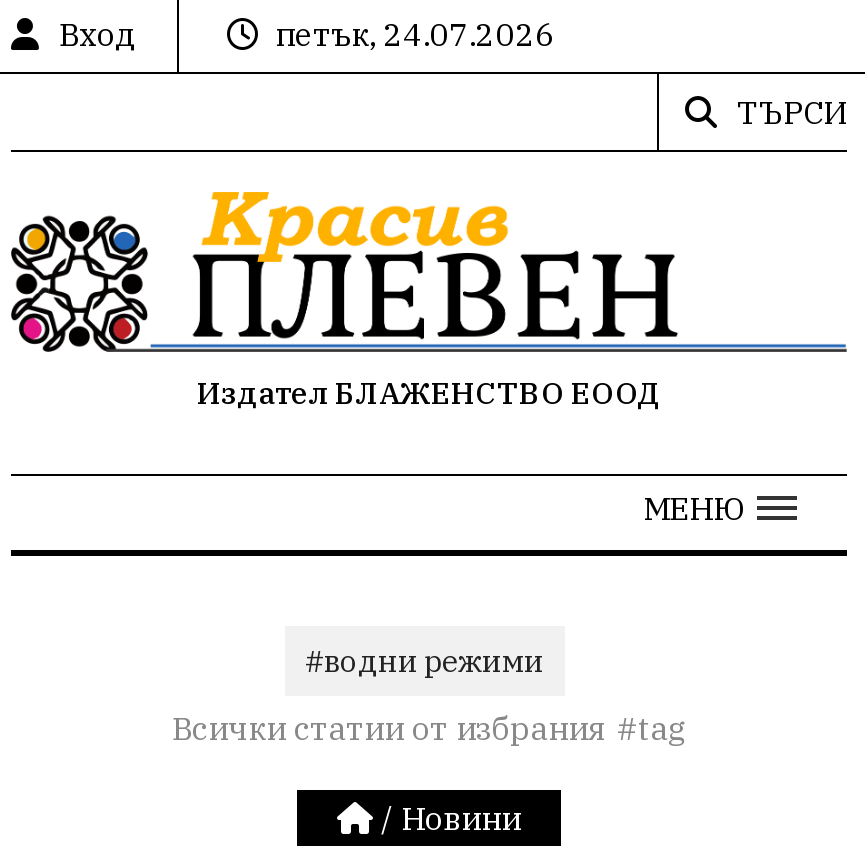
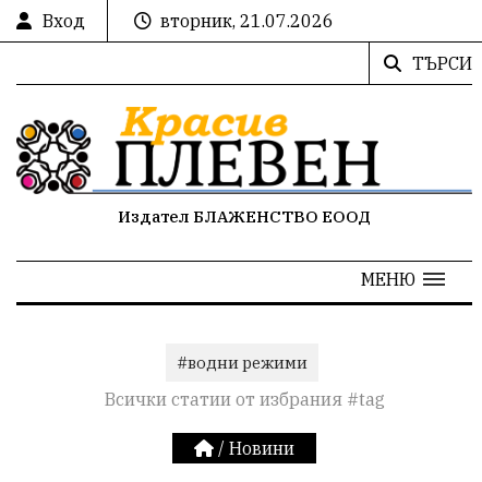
[275,14,555,54] петък, 24.07.2026 -> [160,10,334,32] вторник, 21.07.2026

